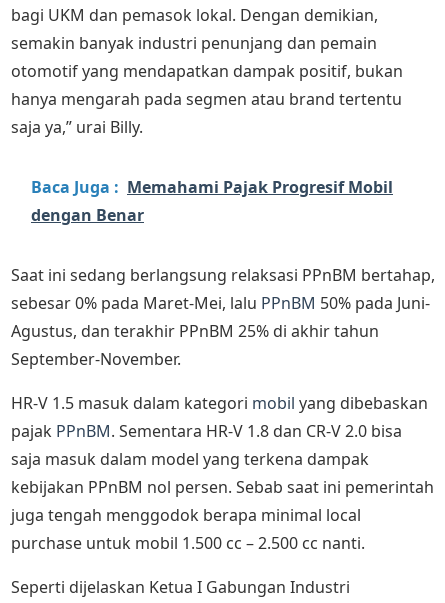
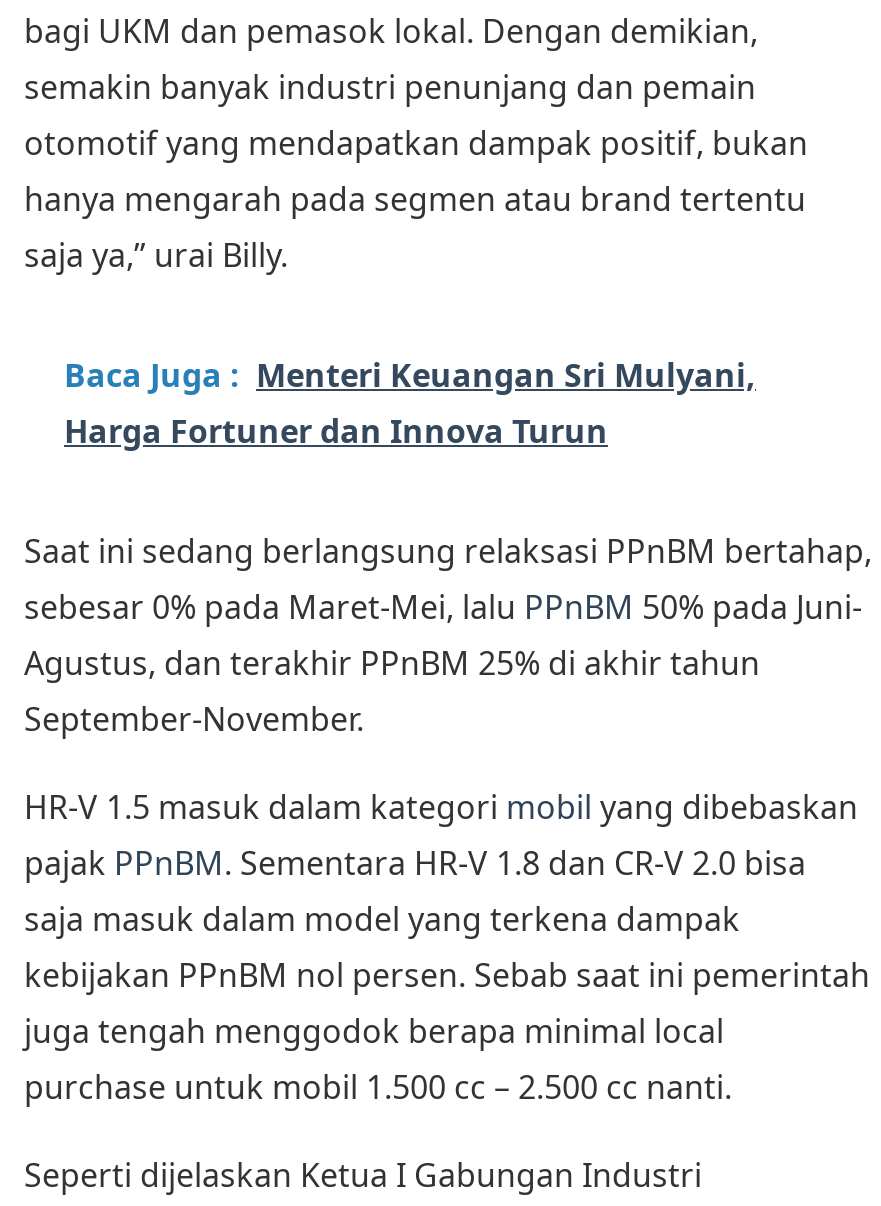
[31,176,393,226] Baca Juga : Memahami Pajak Progresif Mobil | dengan Benar -> [64,353,756,453] Baca Juga : Menteri Keuangan Sri Mulyani, | Harga Fortuner dan Innova Turun

